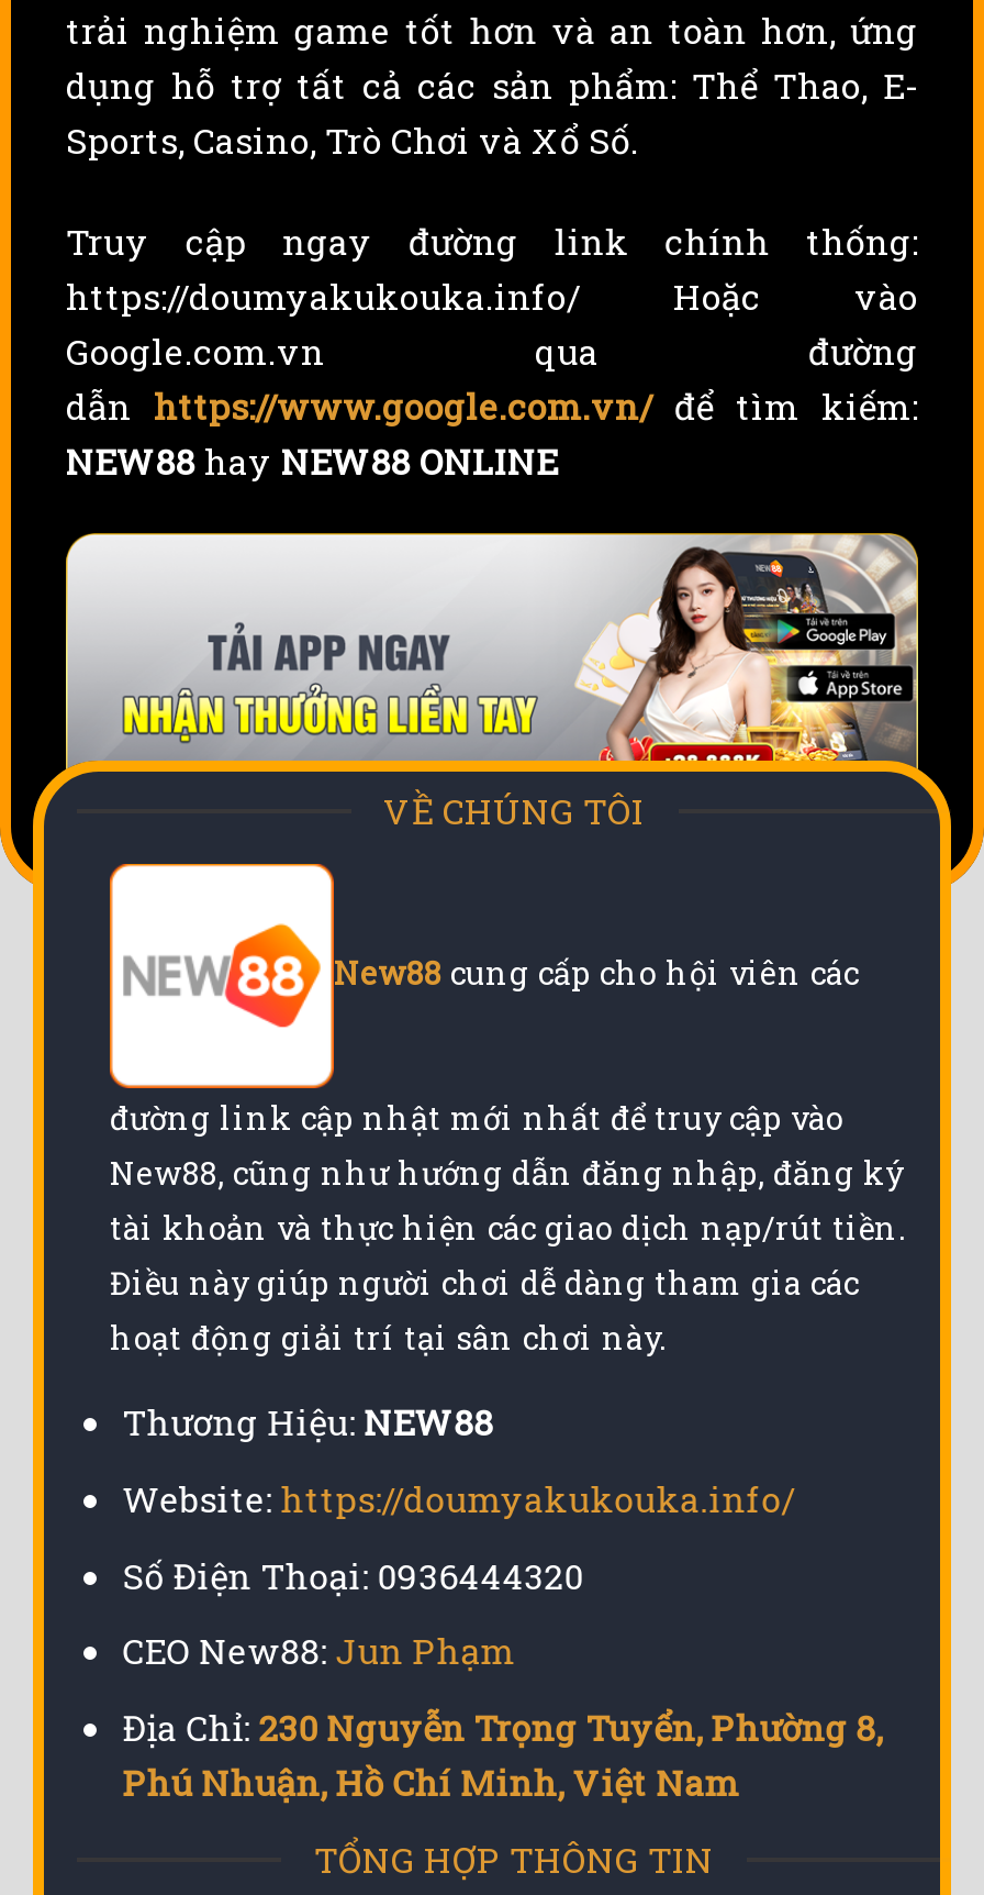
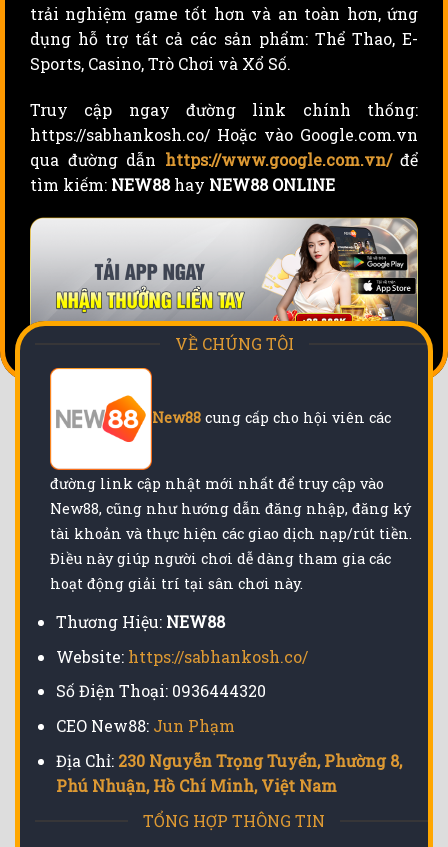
[66,271,918,483] https://doumyakukouka.info/ Hoặc vào | Google.com.vn qua đường | dẫn https://www.google.com.vn/ để tìm kiếm: | NEW88 hay NEW88 ONLINE -> [30,123,418,194] https://sabhankosh.co/ Hoặc vào Google.com.vn | qua đường dẫn https://www.google.com.vn/ để | tìm kiếm: NEW88 hay NEW88 ONLINE
[123,1475,795,1521] Website: https://doumyakukouka.info/ -> [56,646,308,667] Website: https://sabhankosh.co/

